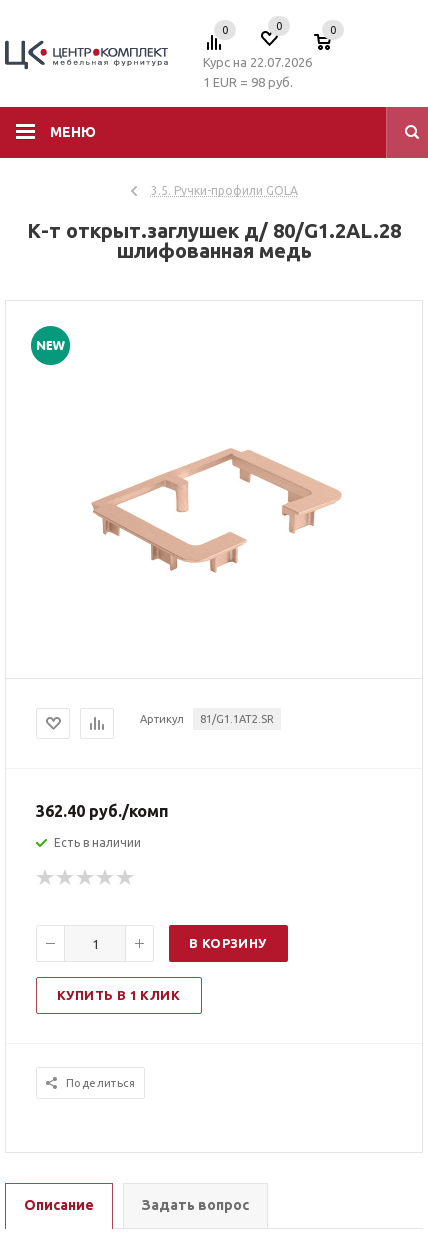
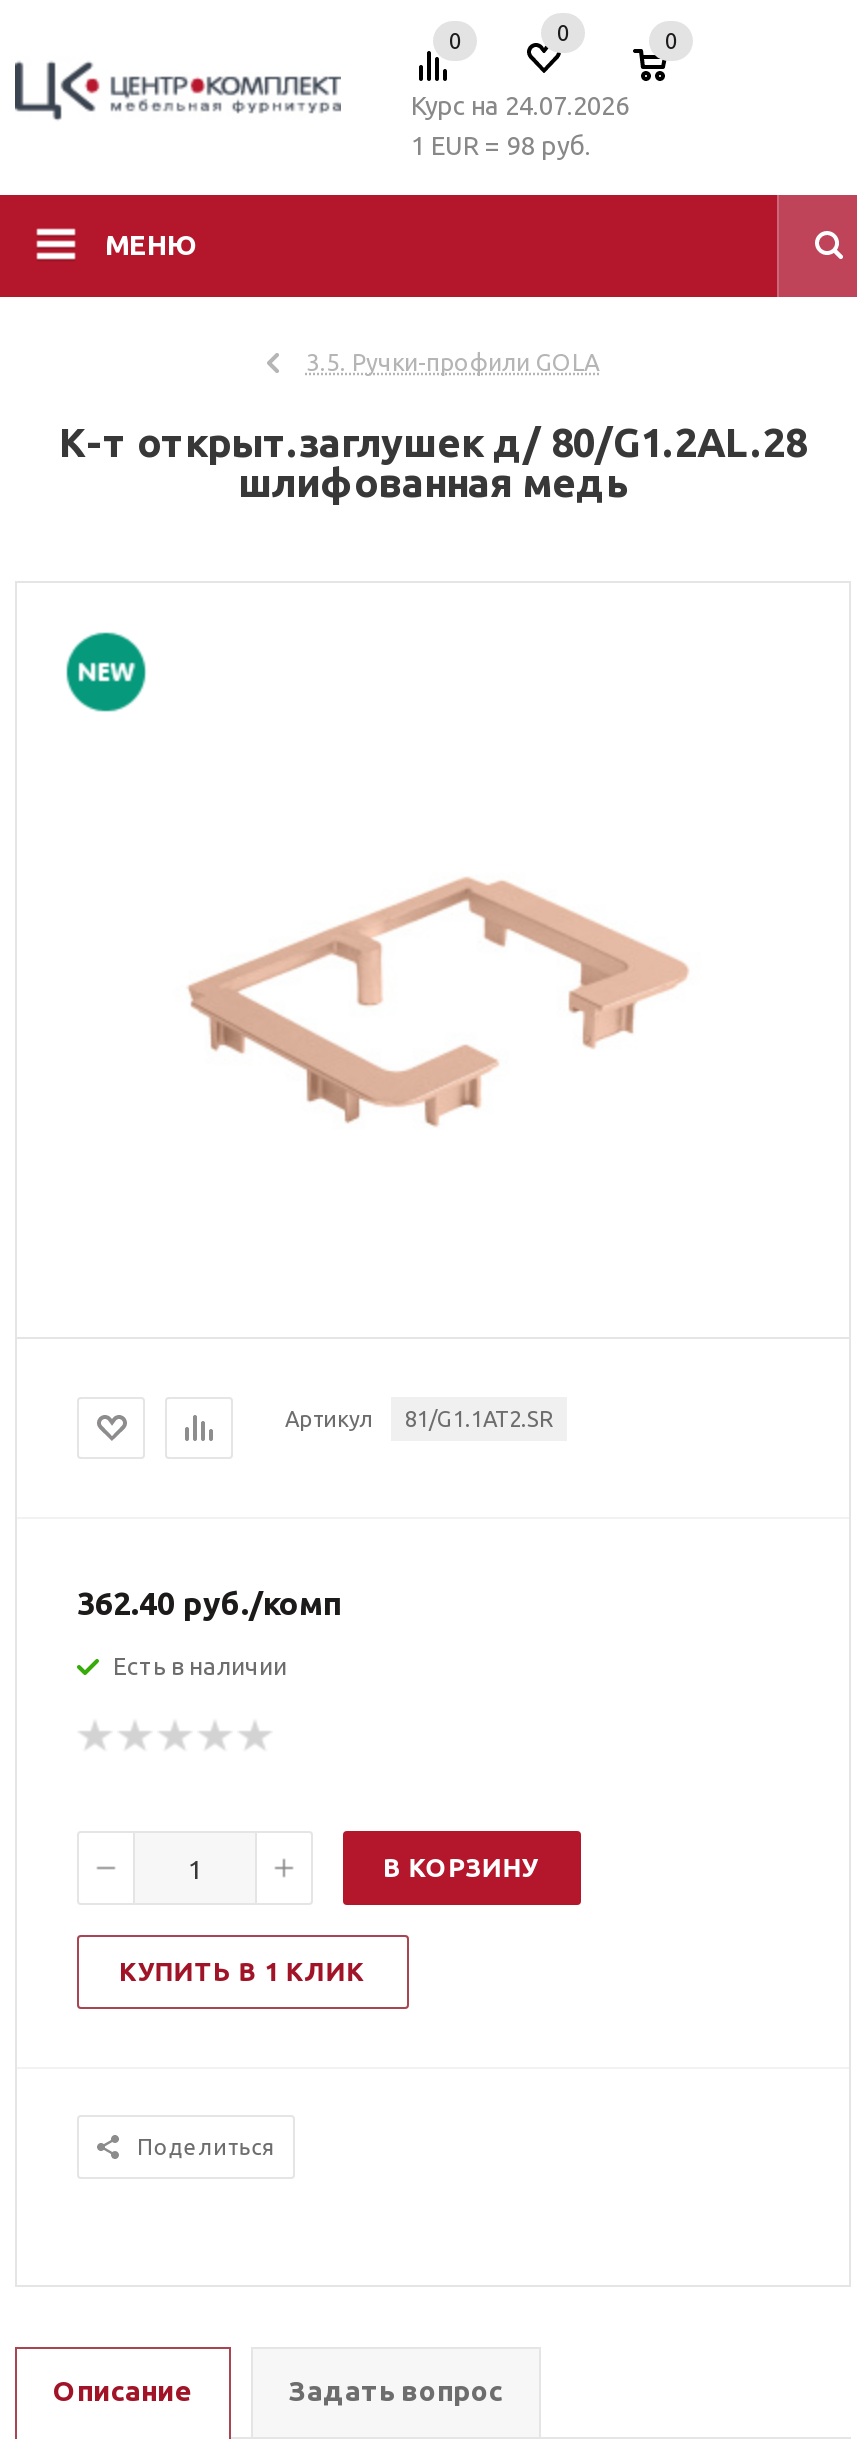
[203,55,312,69] Курс на 22.07.2026 -> [411,91,629,119] Курс на 24.07.2026

